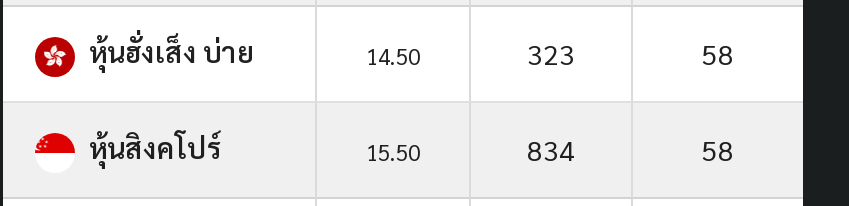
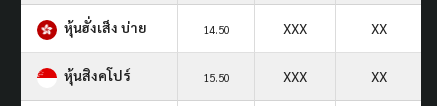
[527,35,734,71] 323 | 58 -> [283,19,386,37] XXX | XX
[527,131,734,167] 834 | 58 -> [283,67,386,85] XXX | XX

